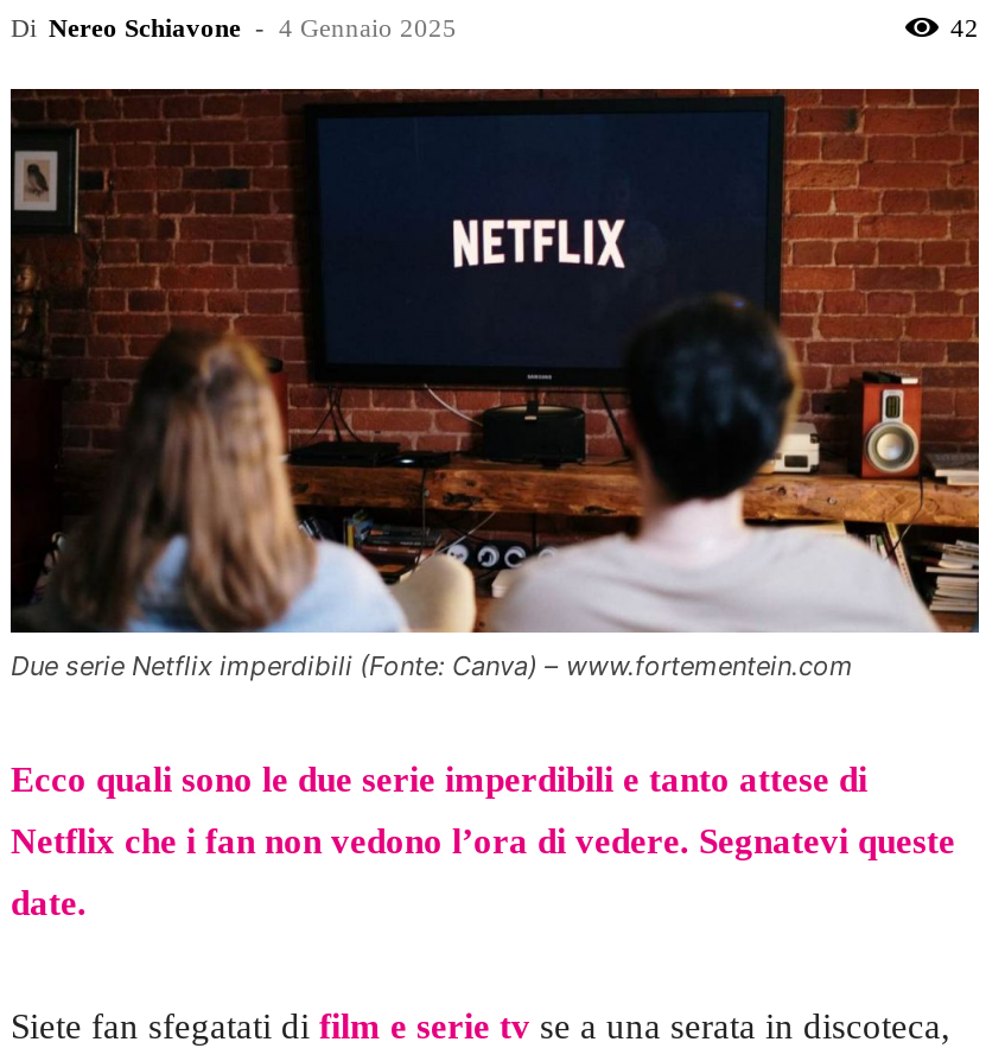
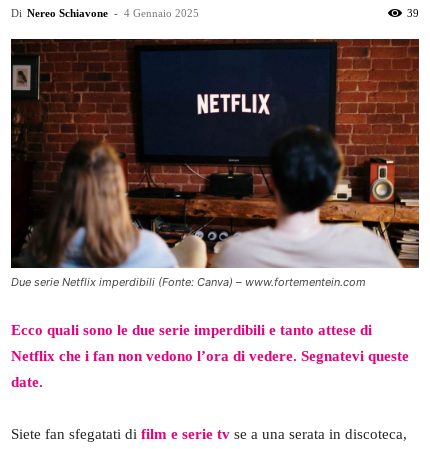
[950,13,979,42] 42 -> [407,7,419,19] 39

